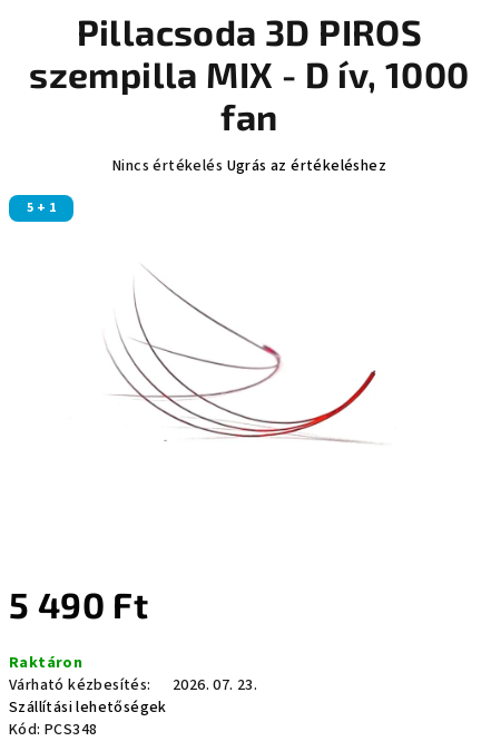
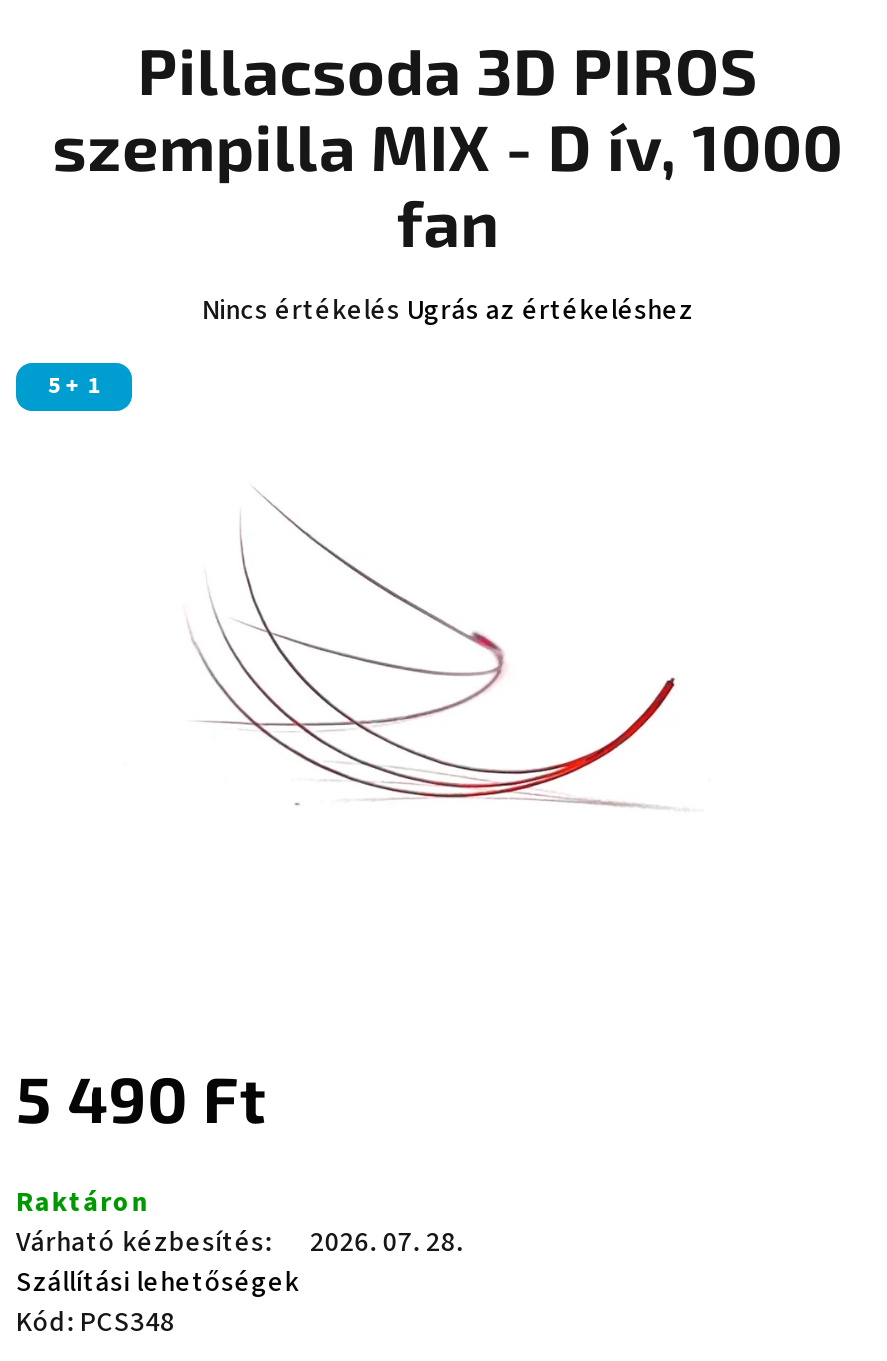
[9,674,257,696] Várható kézbesítés: 2026. 07. 23. -> [16,1223,462,1263] Várható kézbesítés: 2026. 07. 28.

